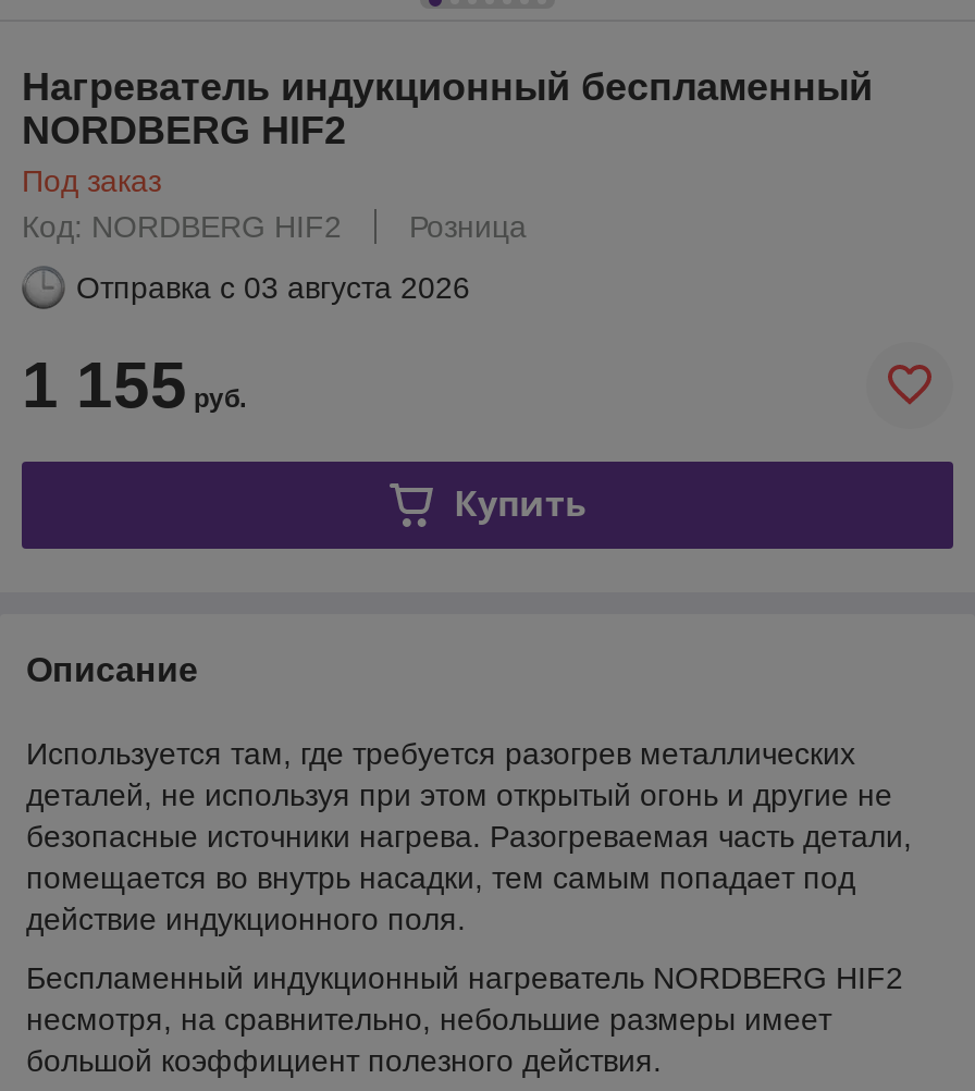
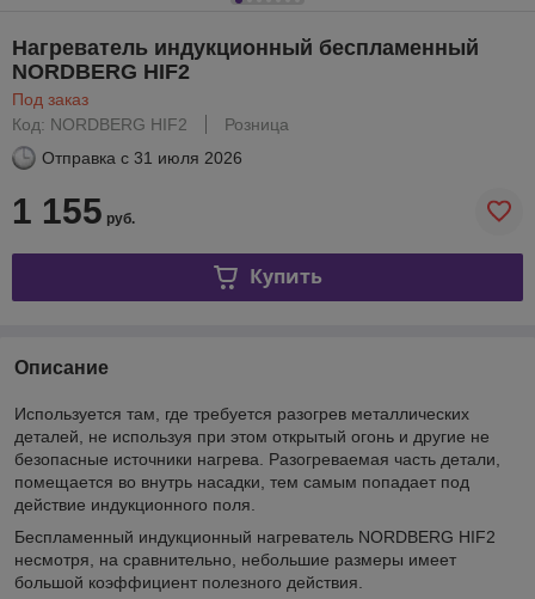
[76,270,470,304] Отправка с 03 августа 2026 -> [42,148,242,167] Отправка с 31 июля 2026

